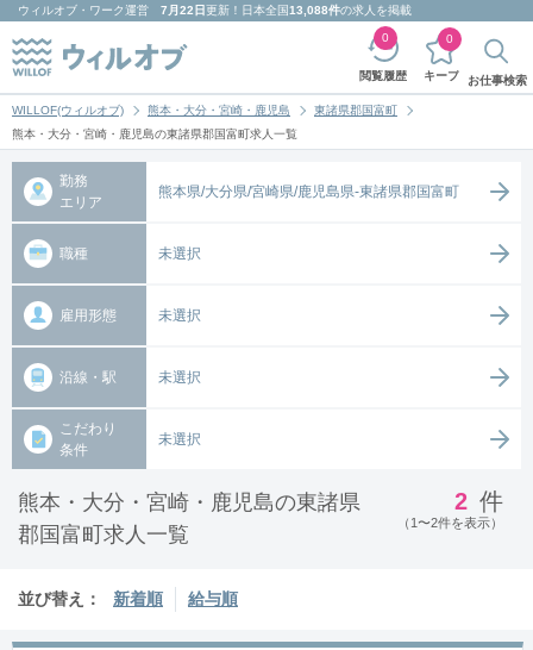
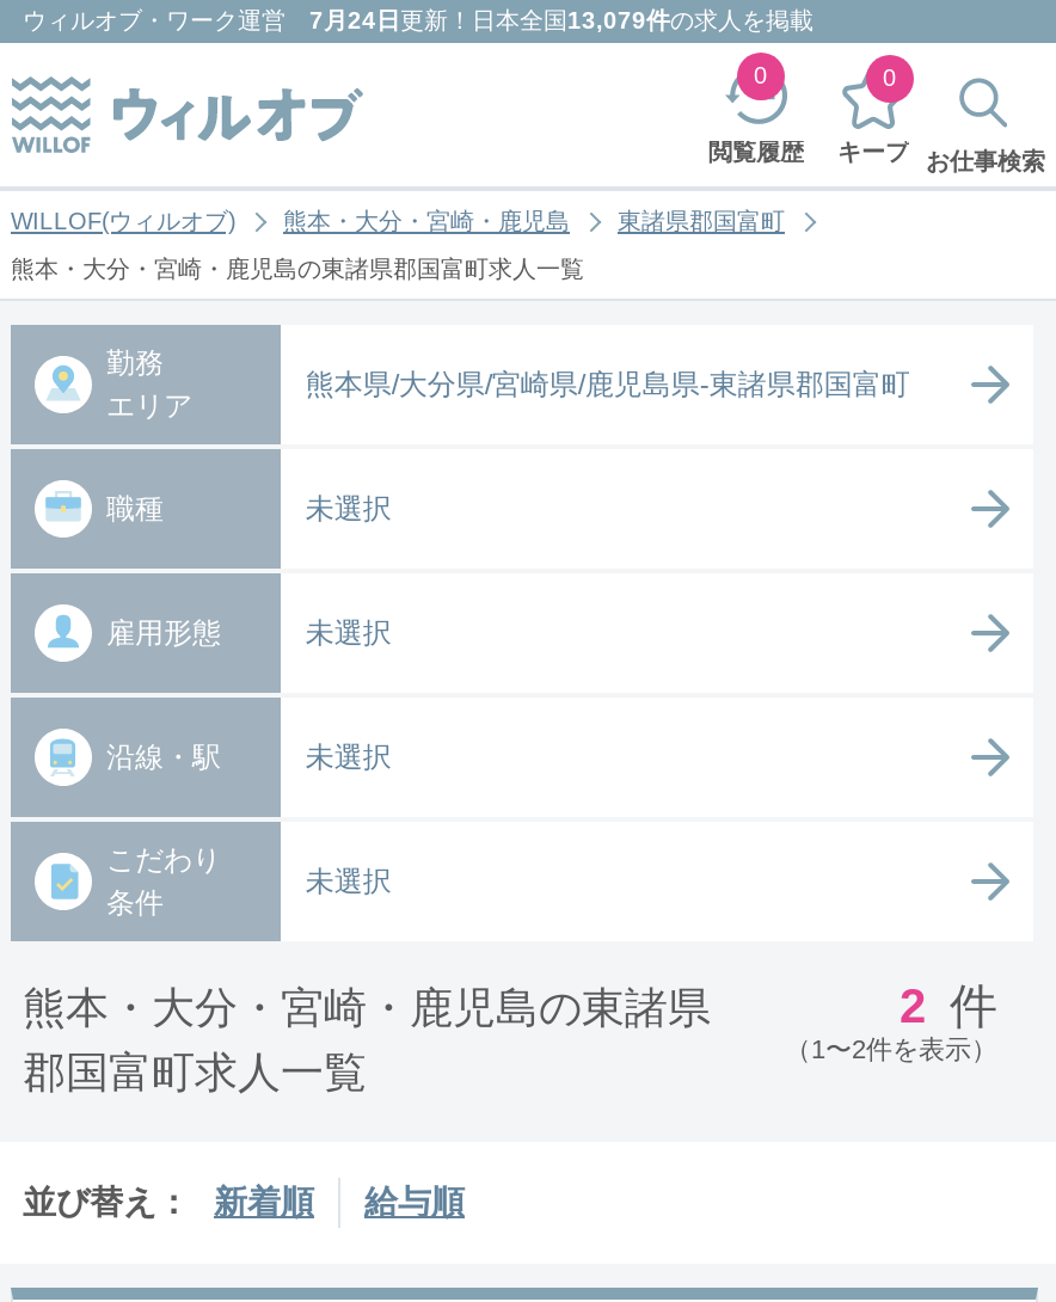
[18,4,412,17] ウィルオブ・ワーク運営7月22日更新！日本全国13,088件の求人を掲載 -> [23,7,814,33] ウィルオブ・ワーク運営7月24日更新！日本全国13,079件の求人を掲載

